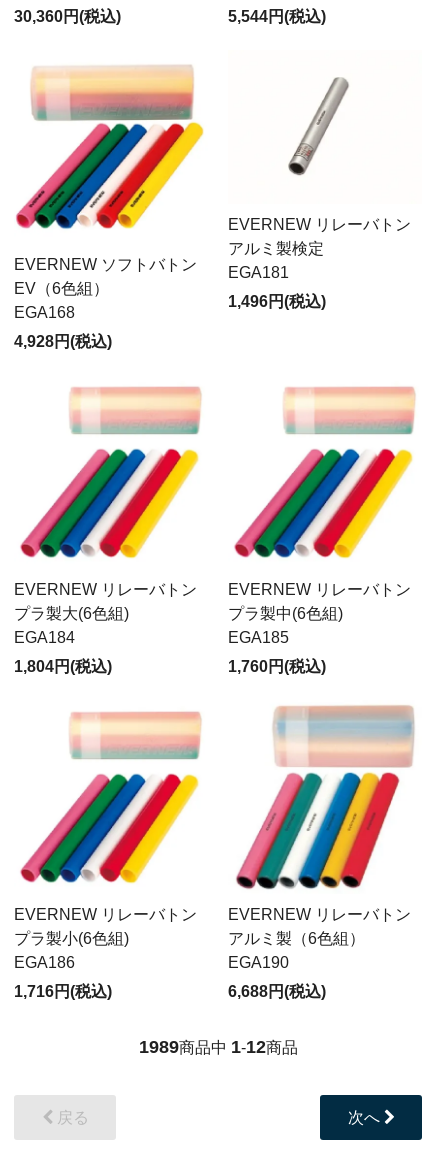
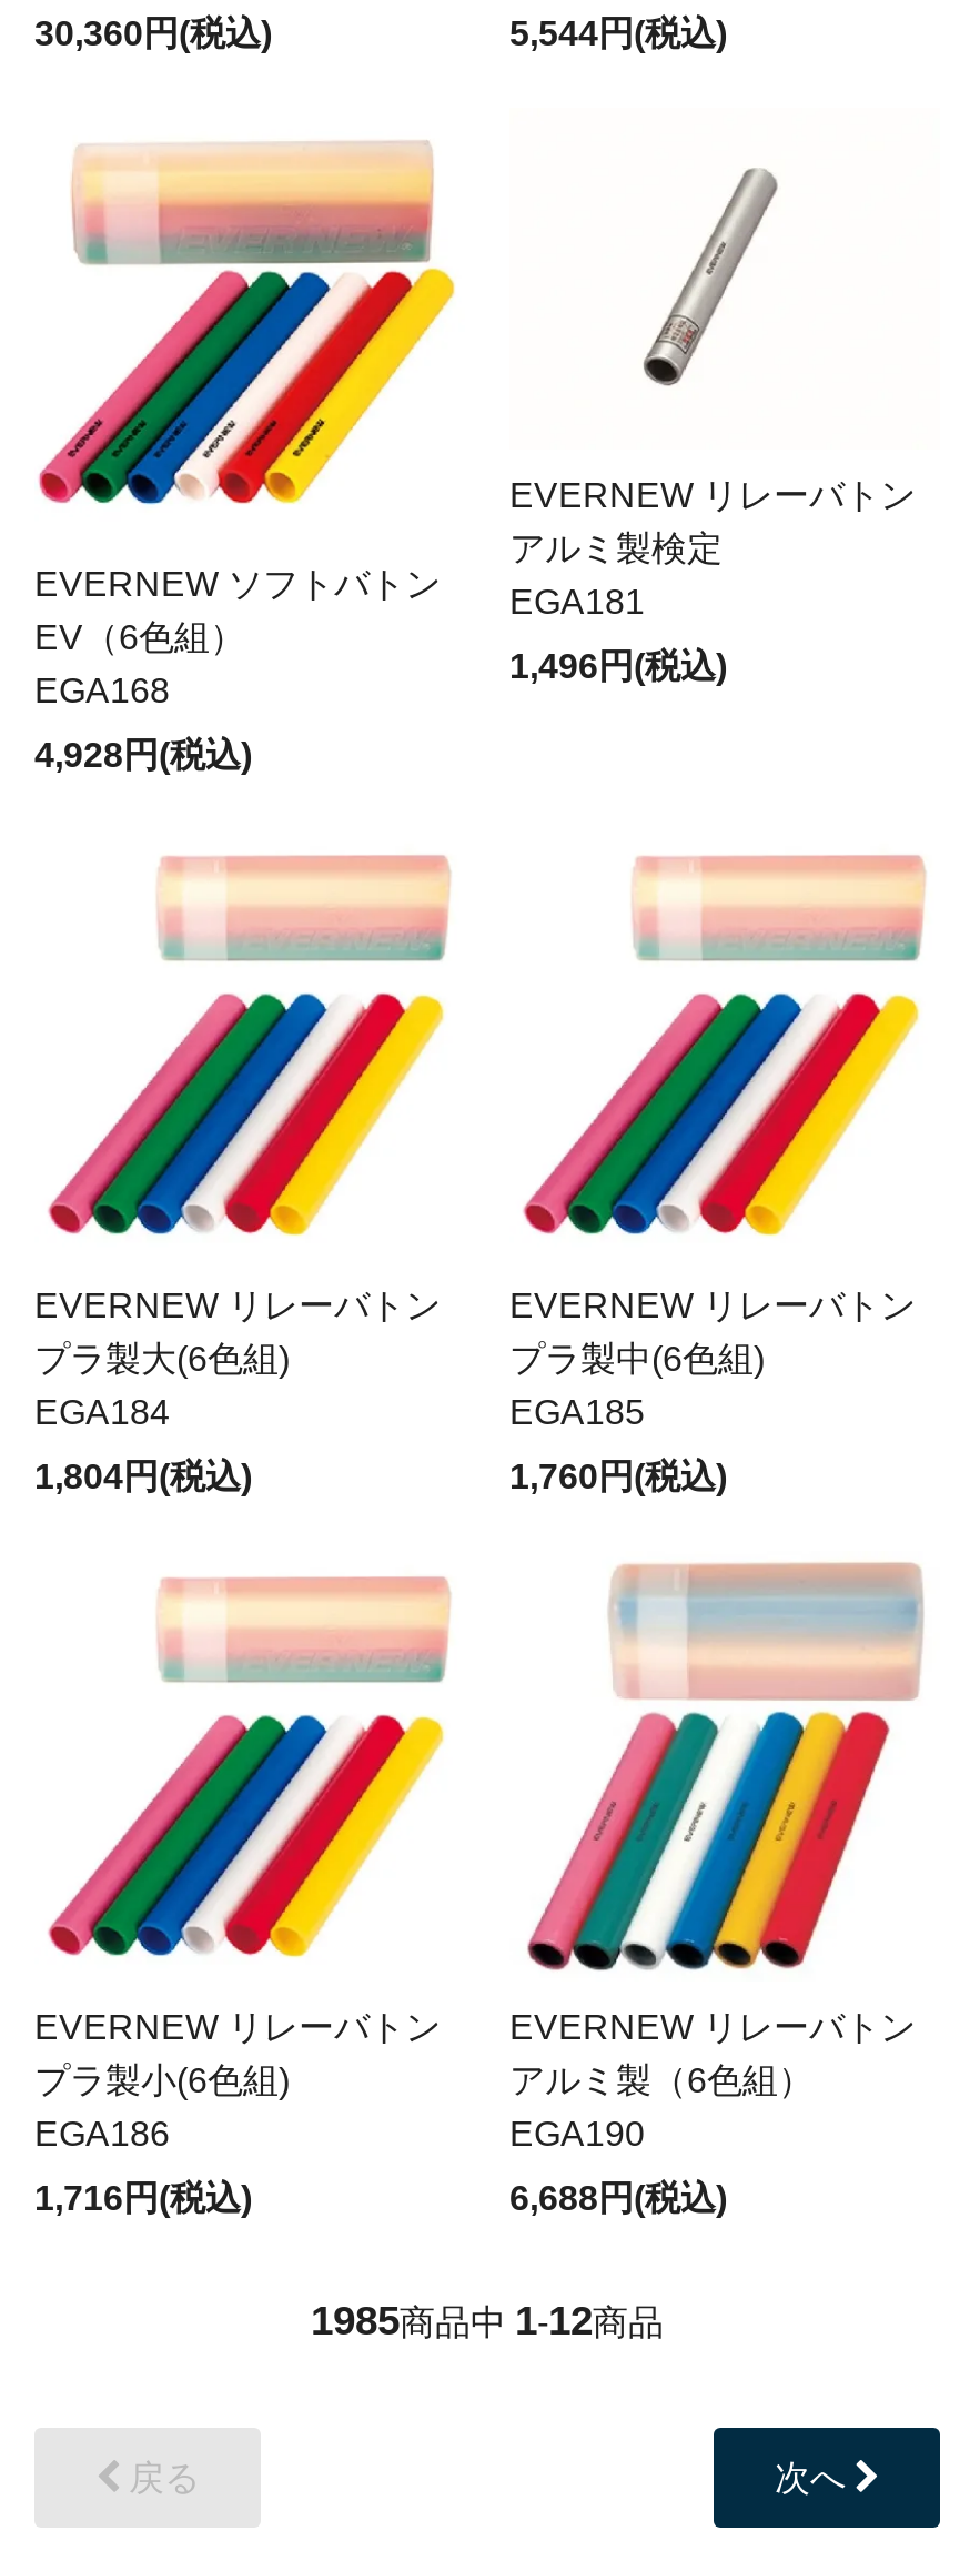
[138,1036,297,1057] 1989商品中1-12商品 -> [311,2296,664,2343] 1985商品中1-12商品

